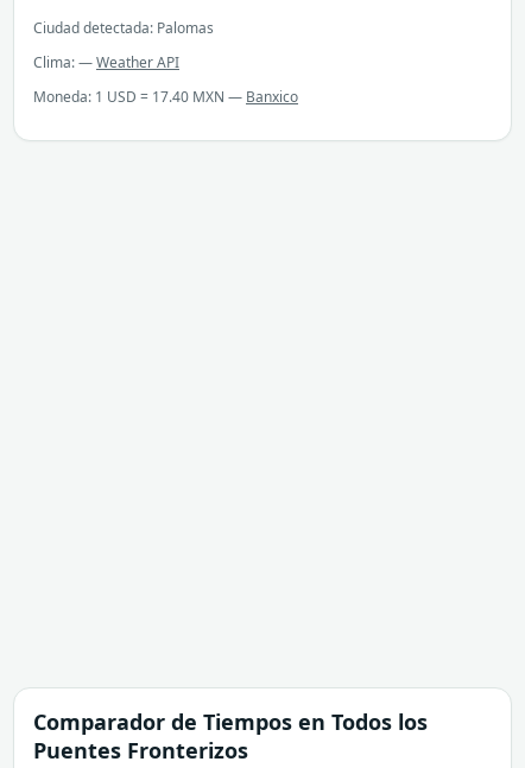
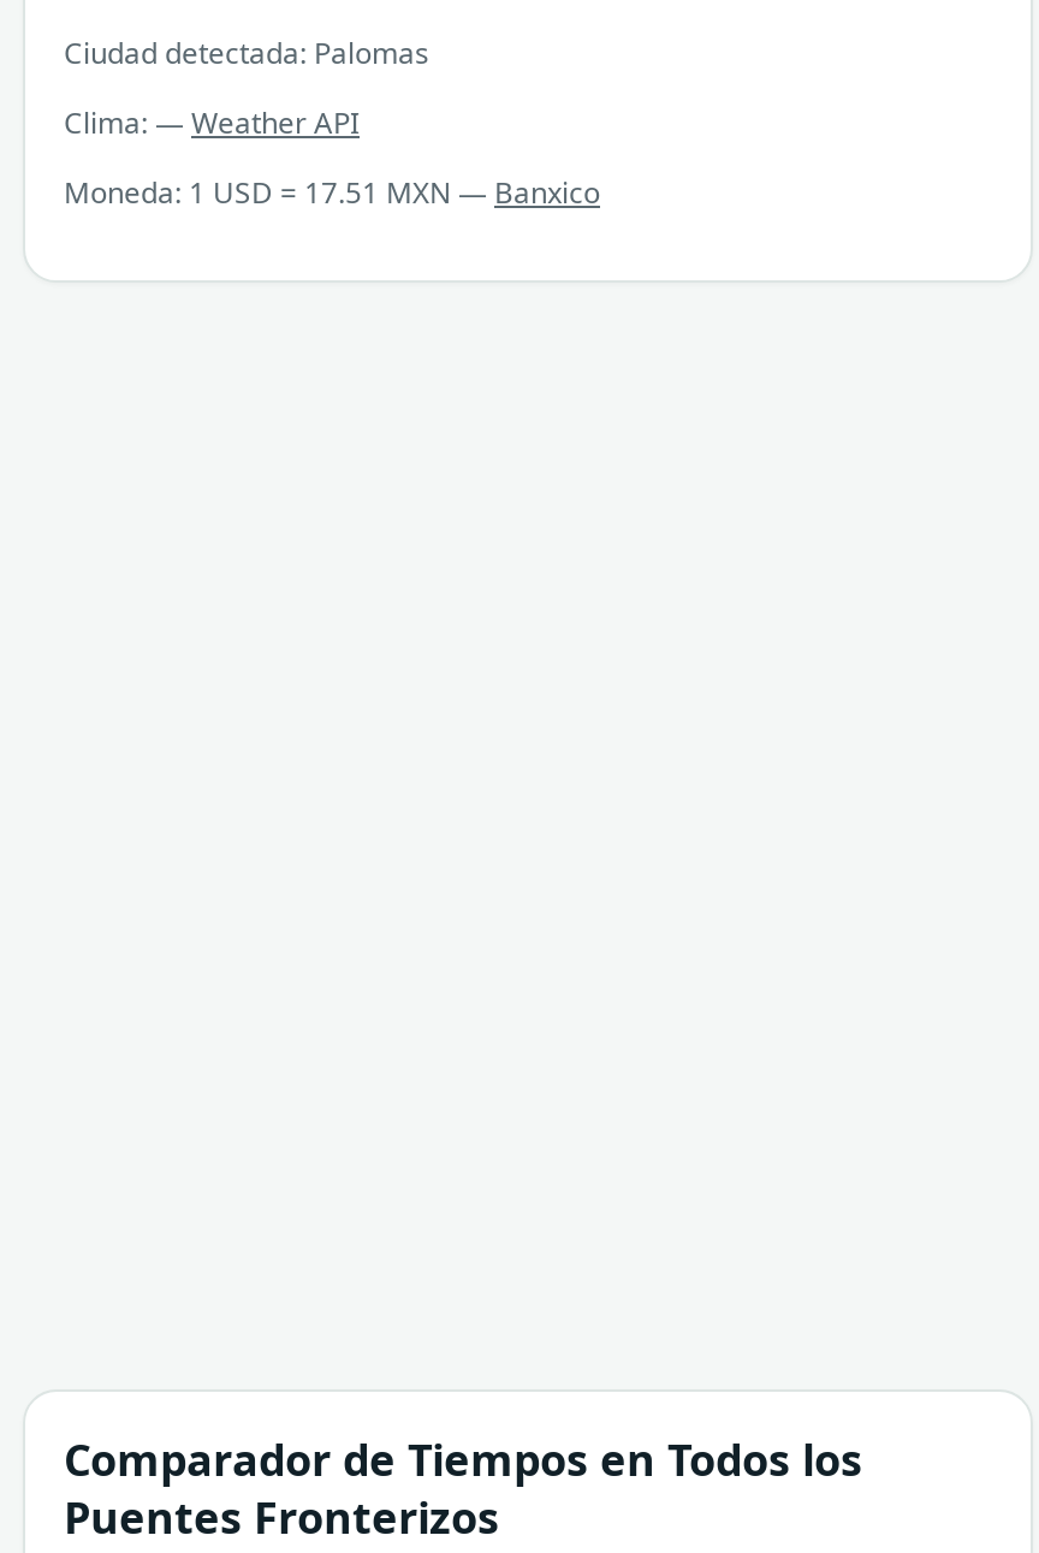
[33,86,298,106] Moneda: 1 USD = 17.40 MXN — Banxico -> [64,171,600,212] Moneda: 1 USD = 17.51 MXN — Banxico

